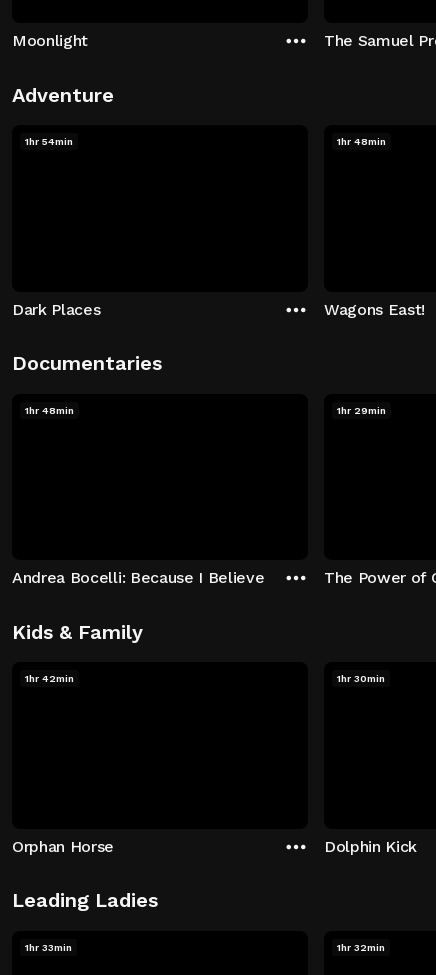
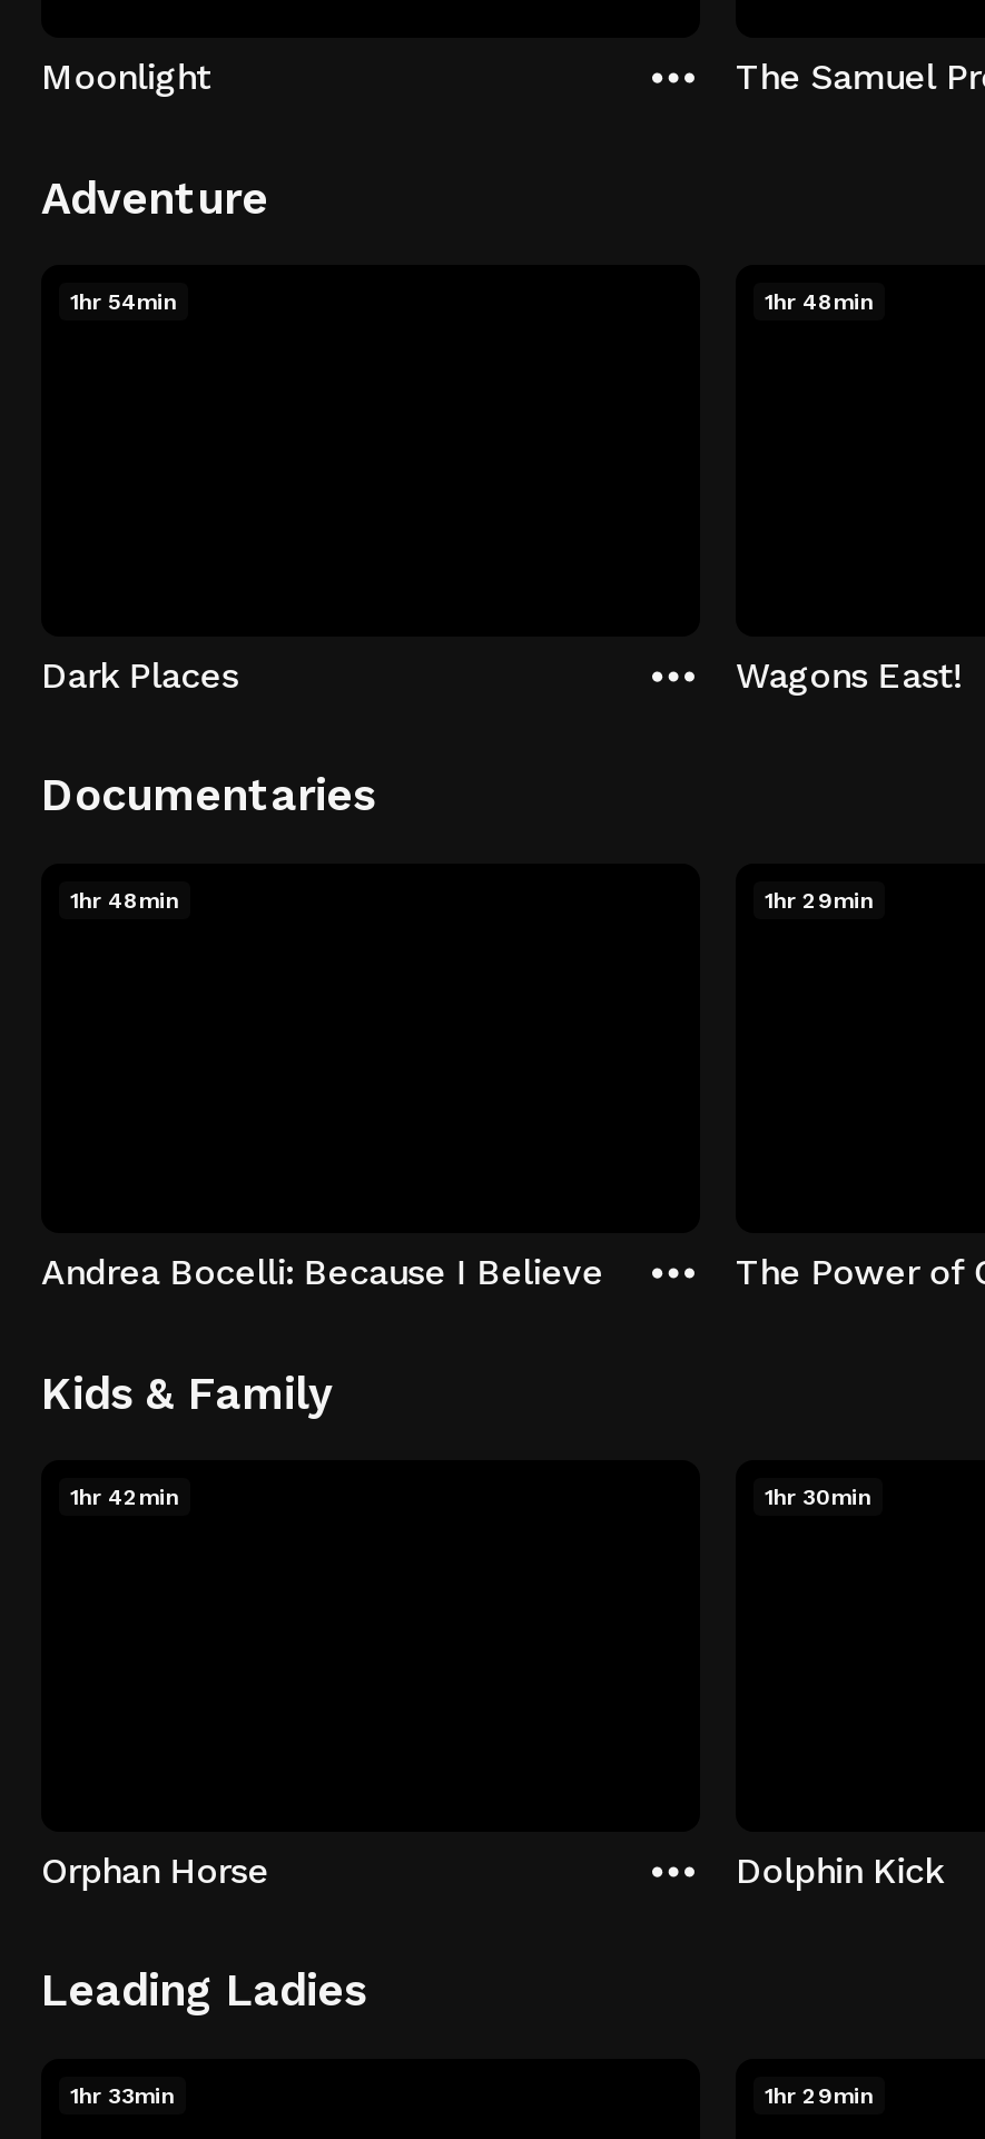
[337,941,385,952] 1hr 32min -> [765,2082,874,2107] 1hr 29min

